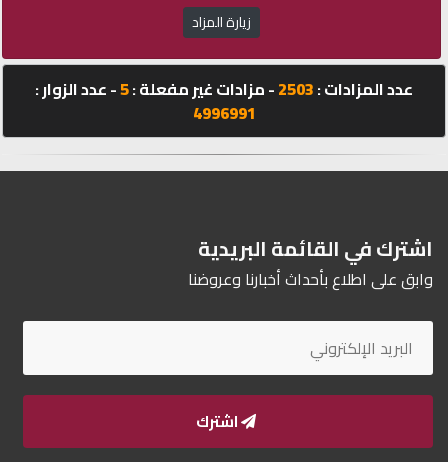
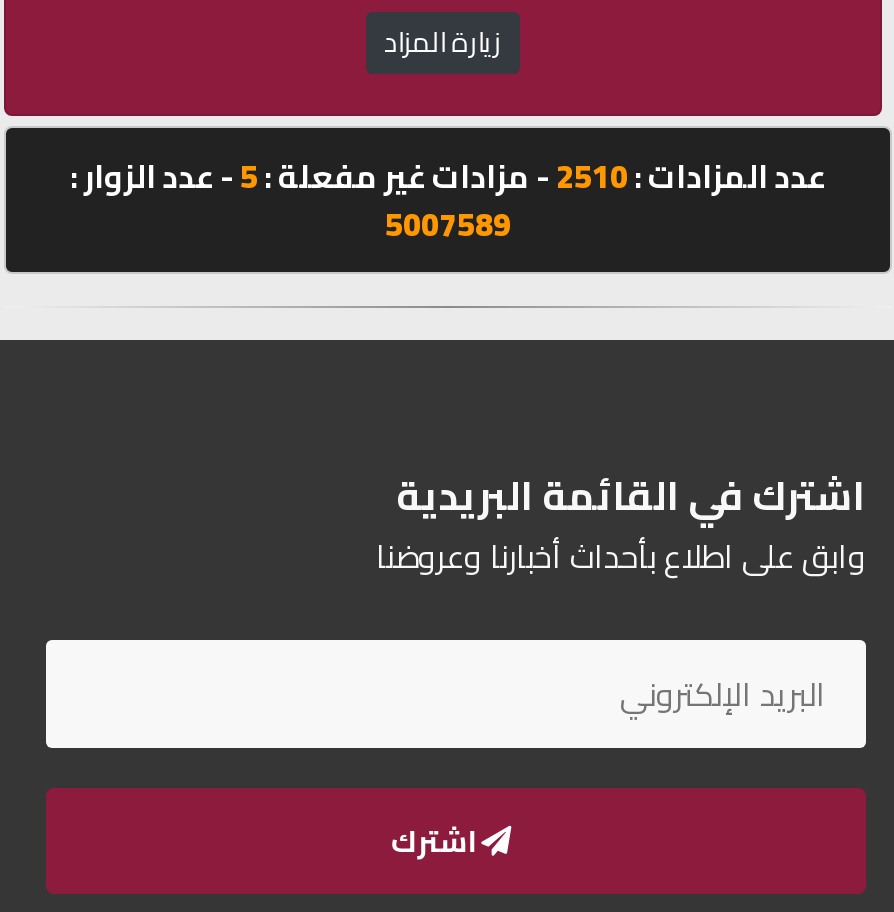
[35,74,413,104] عدد المزادات :2503- مزادات غير مفعلة :5- عدد الزوار : -> [70,146,826,206] عدد المزادات :2510- مزادات غير مفعلة :5- عدد الزوار :
[192,98,255,128] 4996991 -> [385,194,511,254] 5007589

